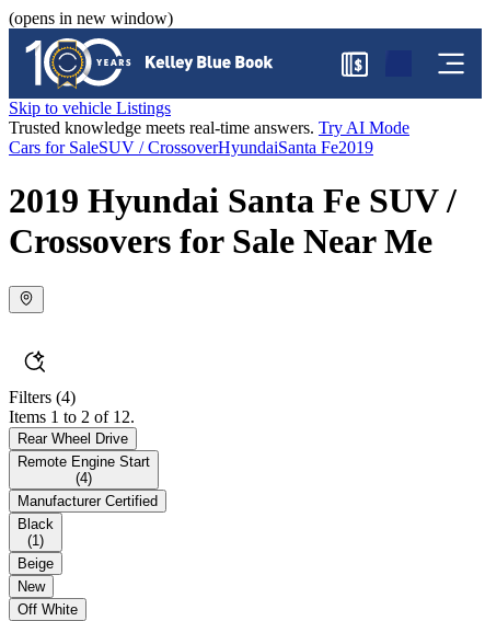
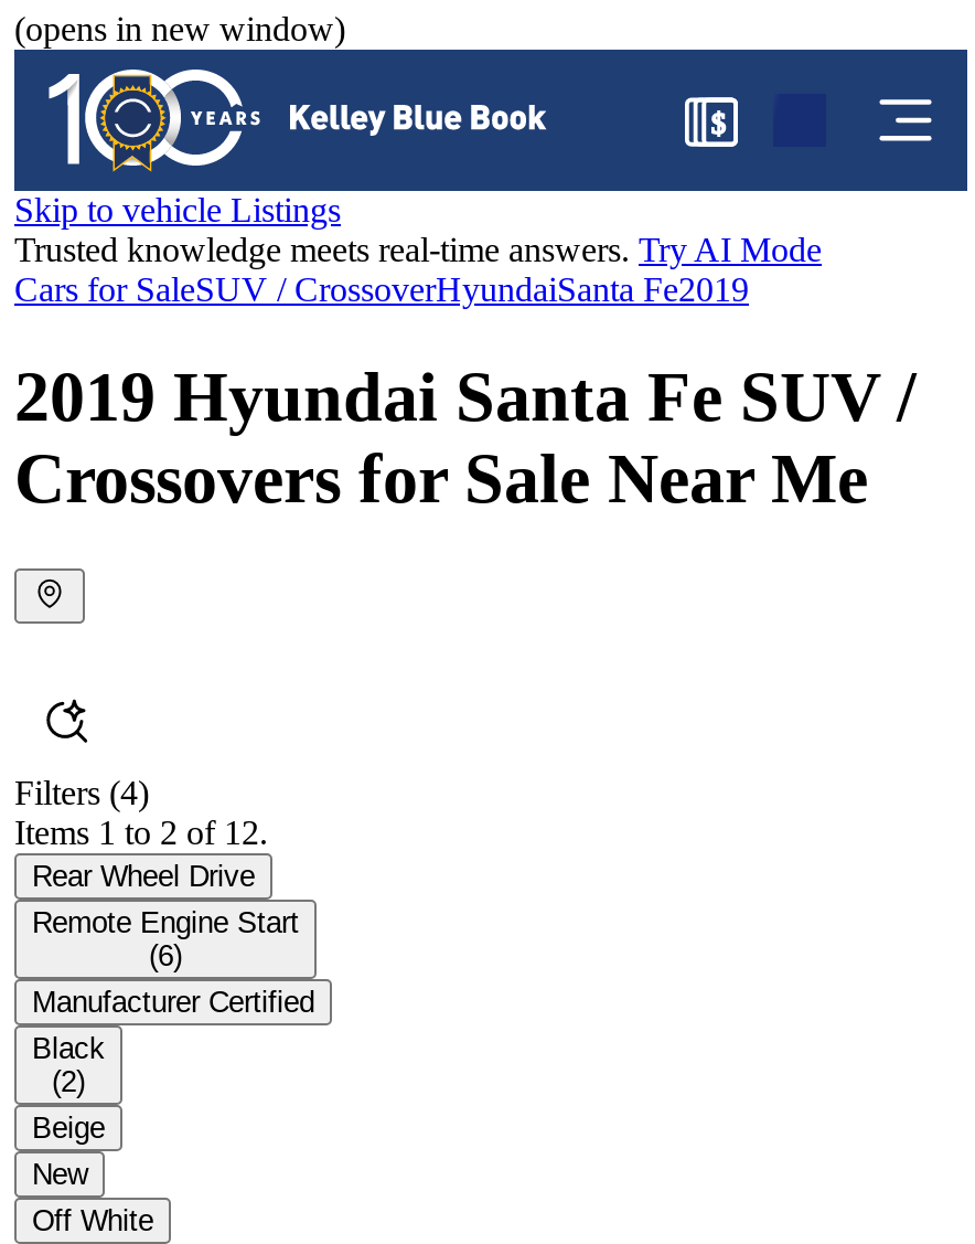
[76,470,92,486] (4) -> [149,939,182,972] (6)
[27,532,44,549] (1) -> [52,1065,85,1098] (2)

